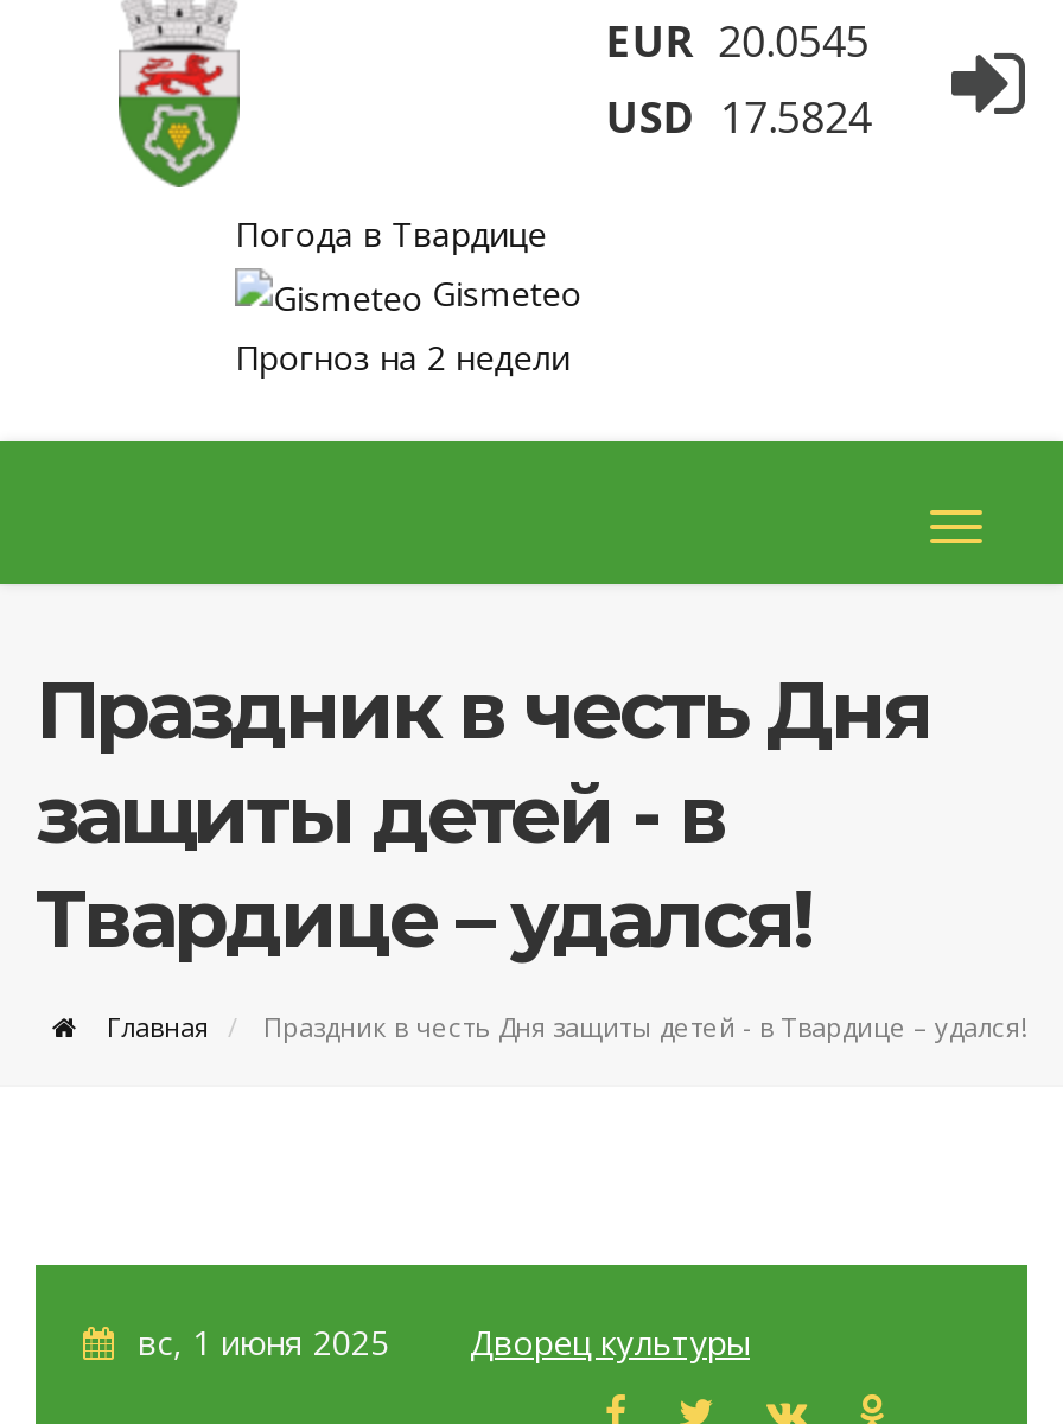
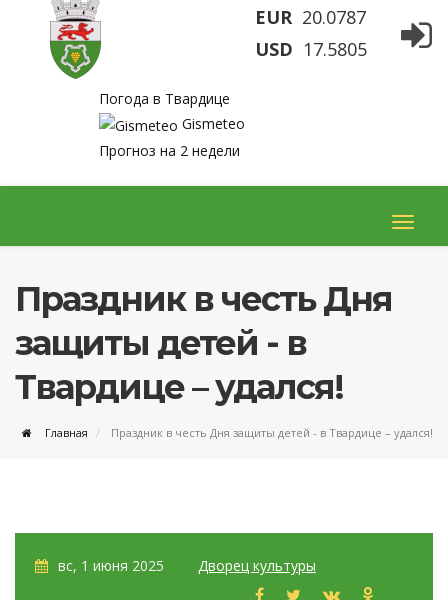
[606,12,869,69] EUR 20.0545 -> [255,5,366,29] EUR 20.0787
[606,88,872,145] USD 17.5824 -> [255,37,367,61] USD 17.5805

